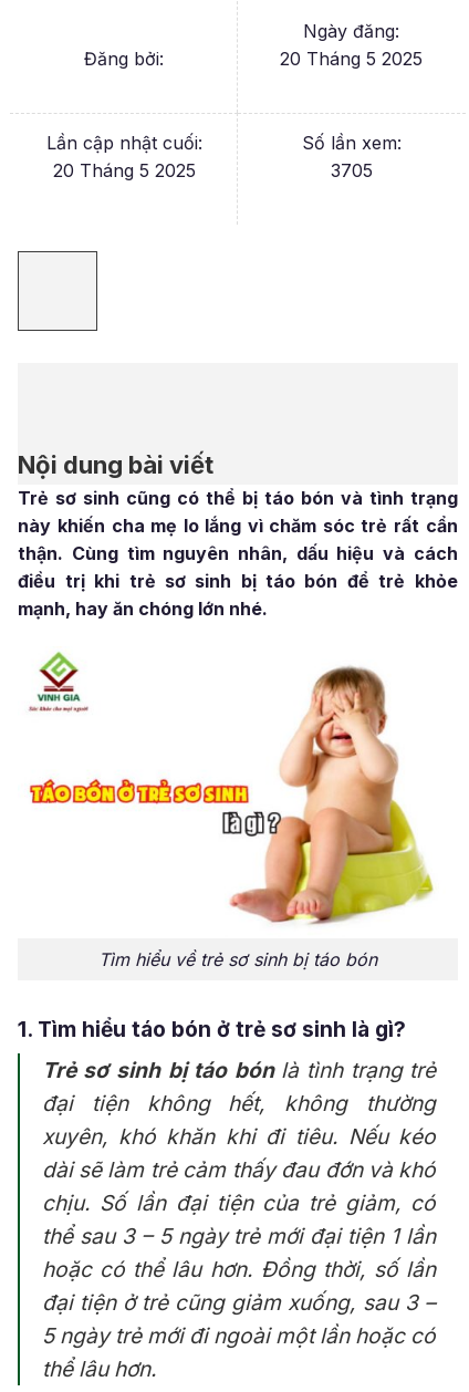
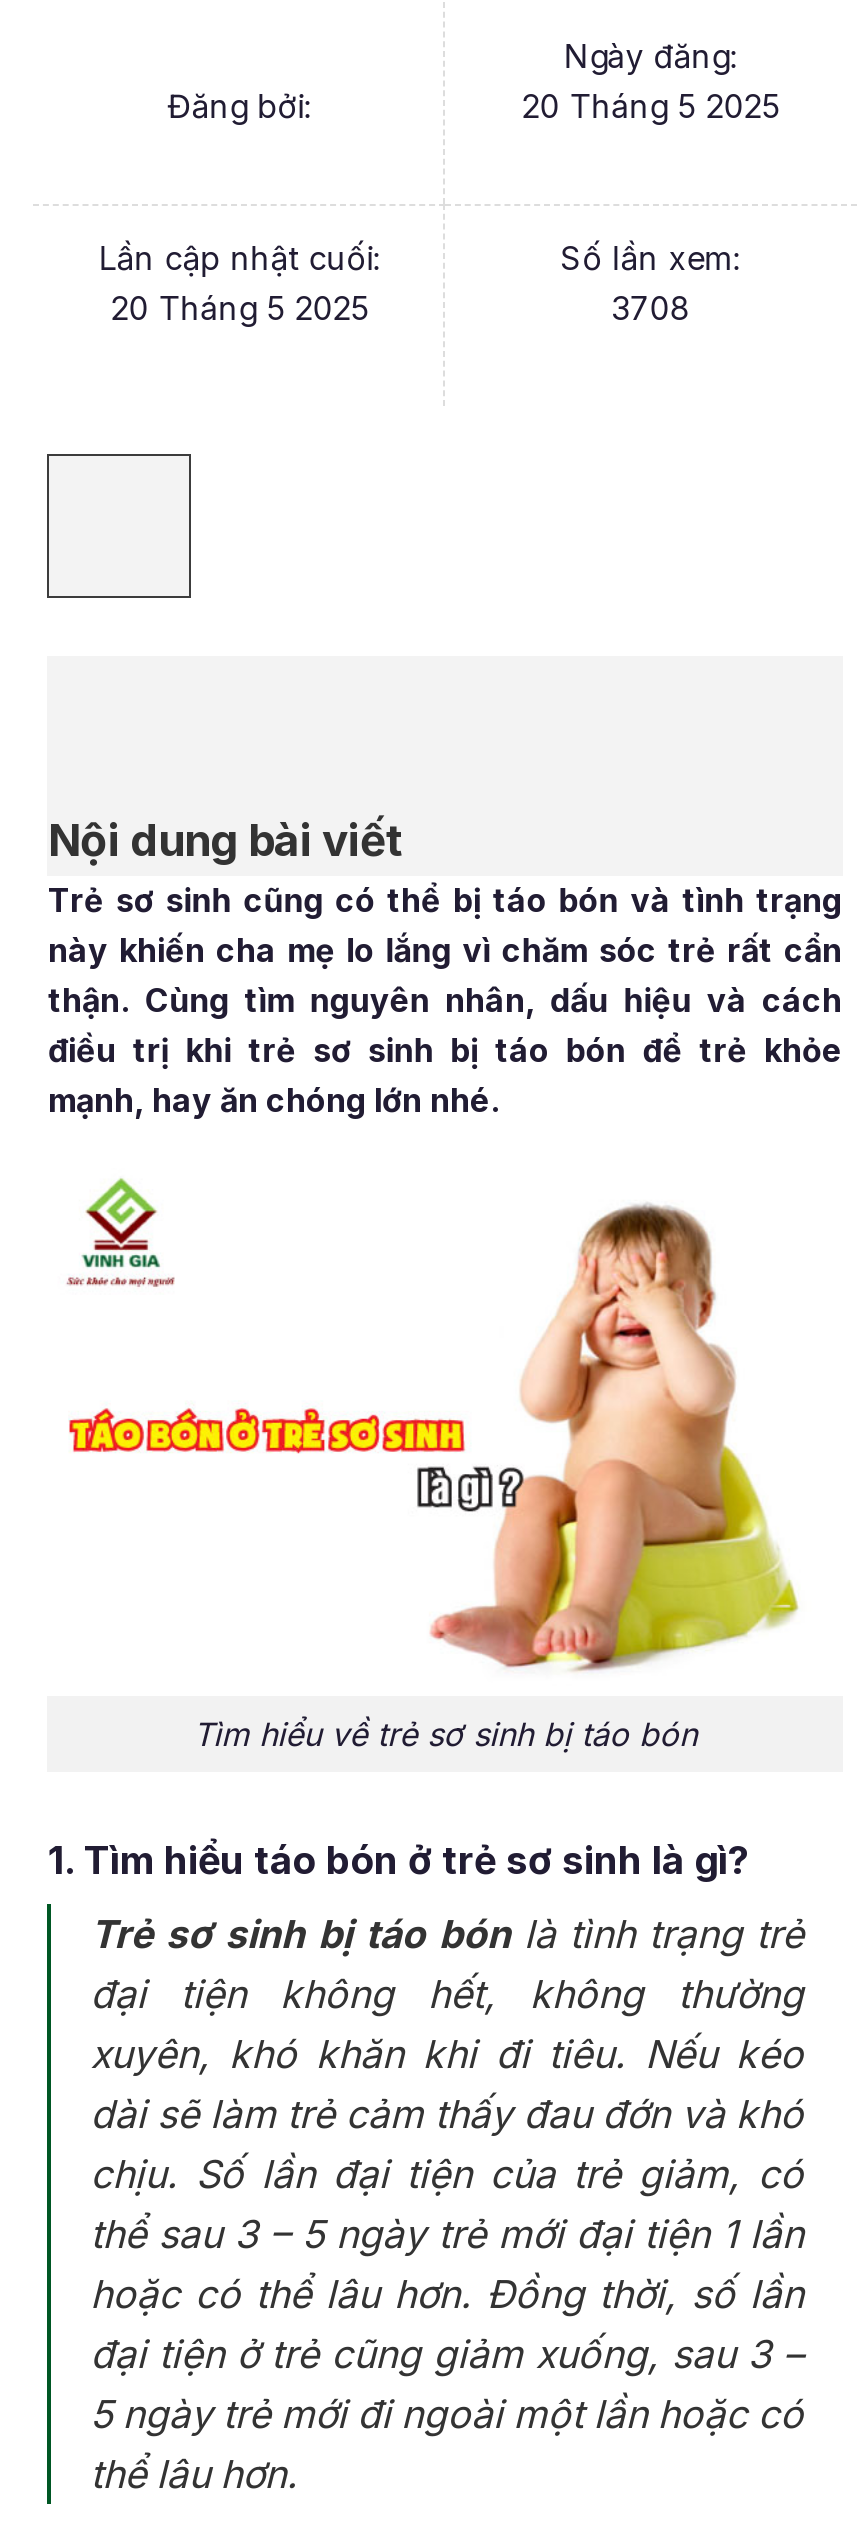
[331,159,373,181] 3705 -> [612,288,690,328] 3708

